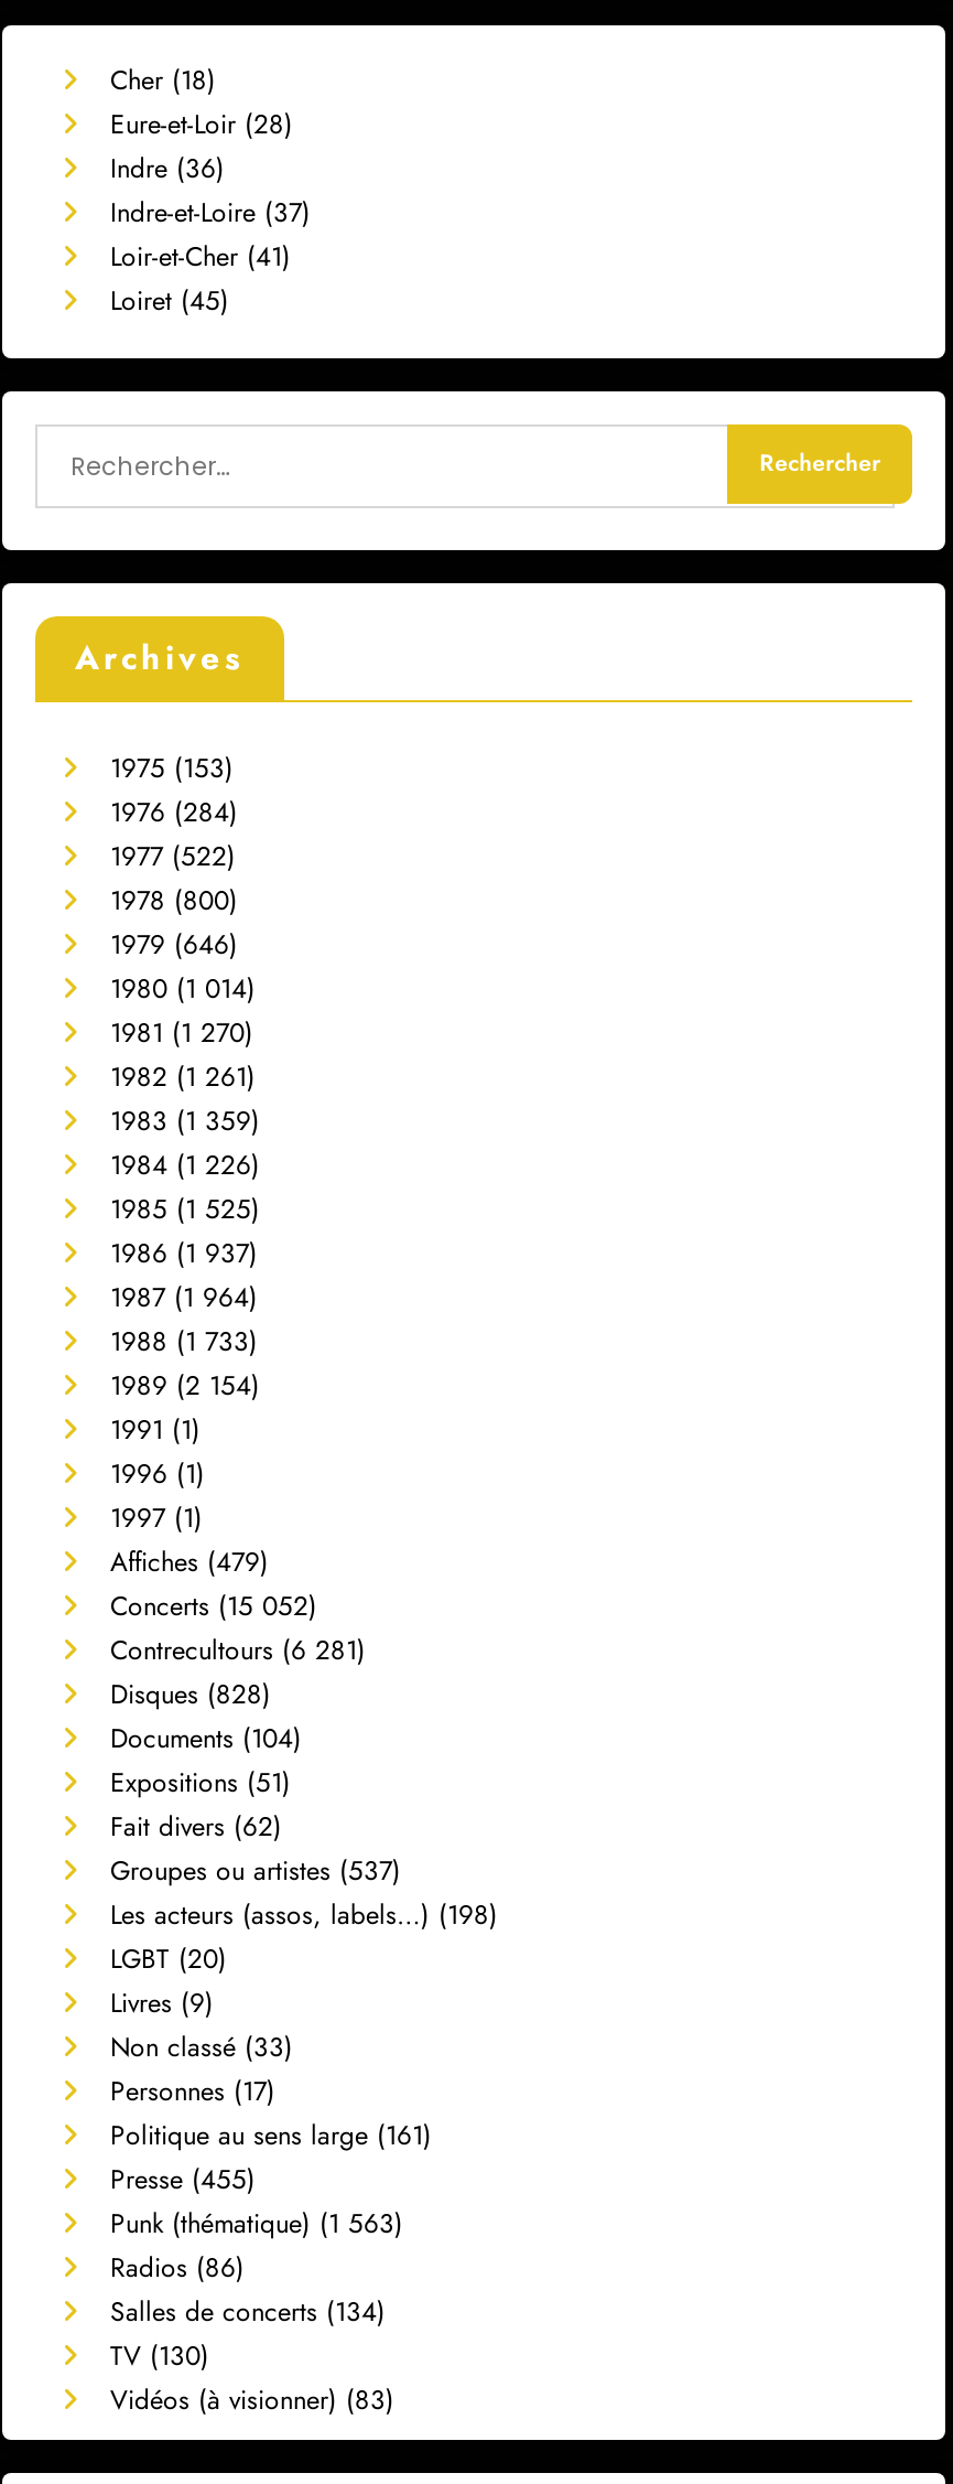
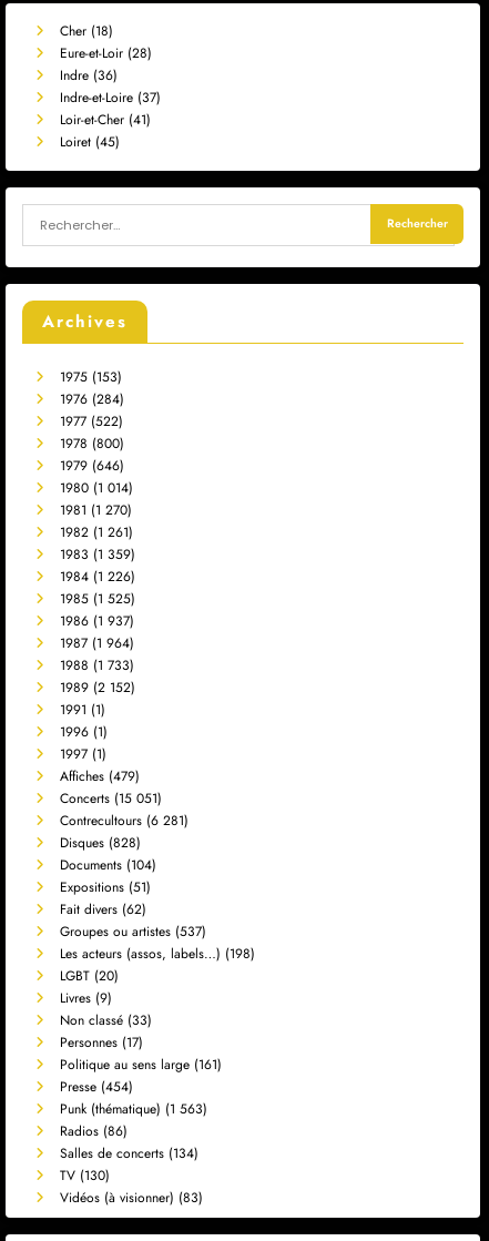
[110,1365,260,1405] 1989 (2 154) -> [60,677,135,697] 1989 (2 152)
[110,1586,317,1625] Concerts (15 052) -> [60,788,162,808] Concerts (15 051)
[110,2159,256,2199] Presse (455) -> [60,1076,133,1096] Presse (454)

